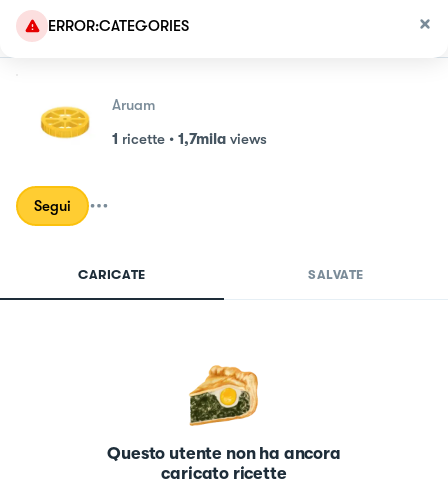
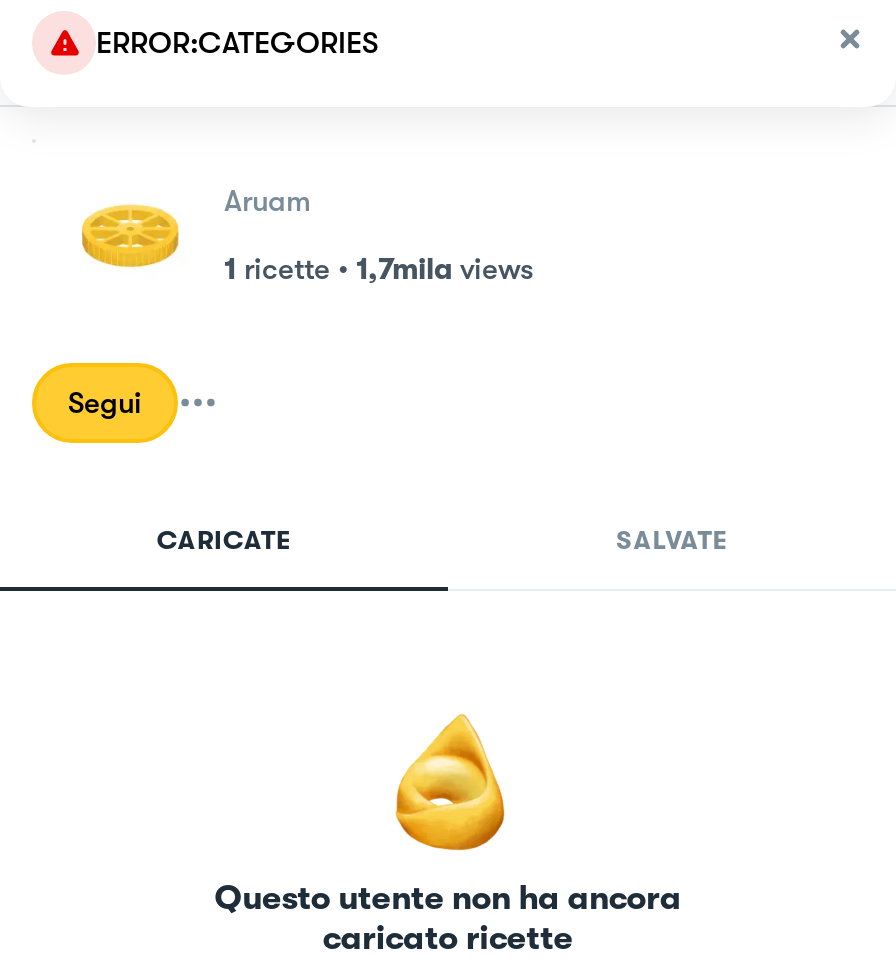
[188,362,259,430] [image] -> [380,713,516,853] [image]

